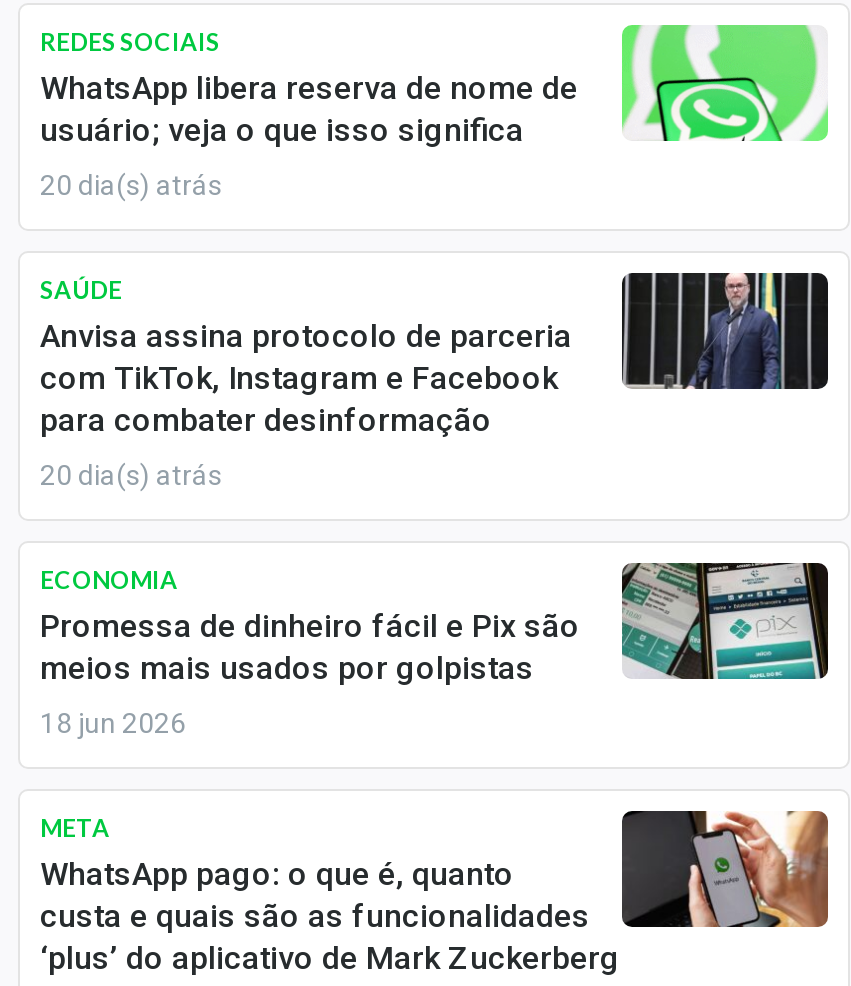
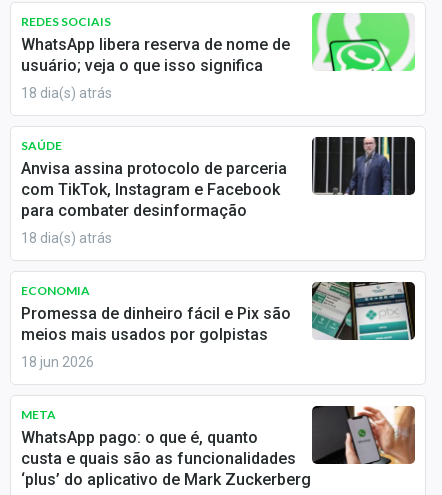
[40,169,222,201] 20 dia(s) atrás -> [21,85,112,101] 18 dia(s) atrás
[40,459,222,491] 20 dia(s) atrás -> [21,230,112,246] 18 dia(s) atrás

